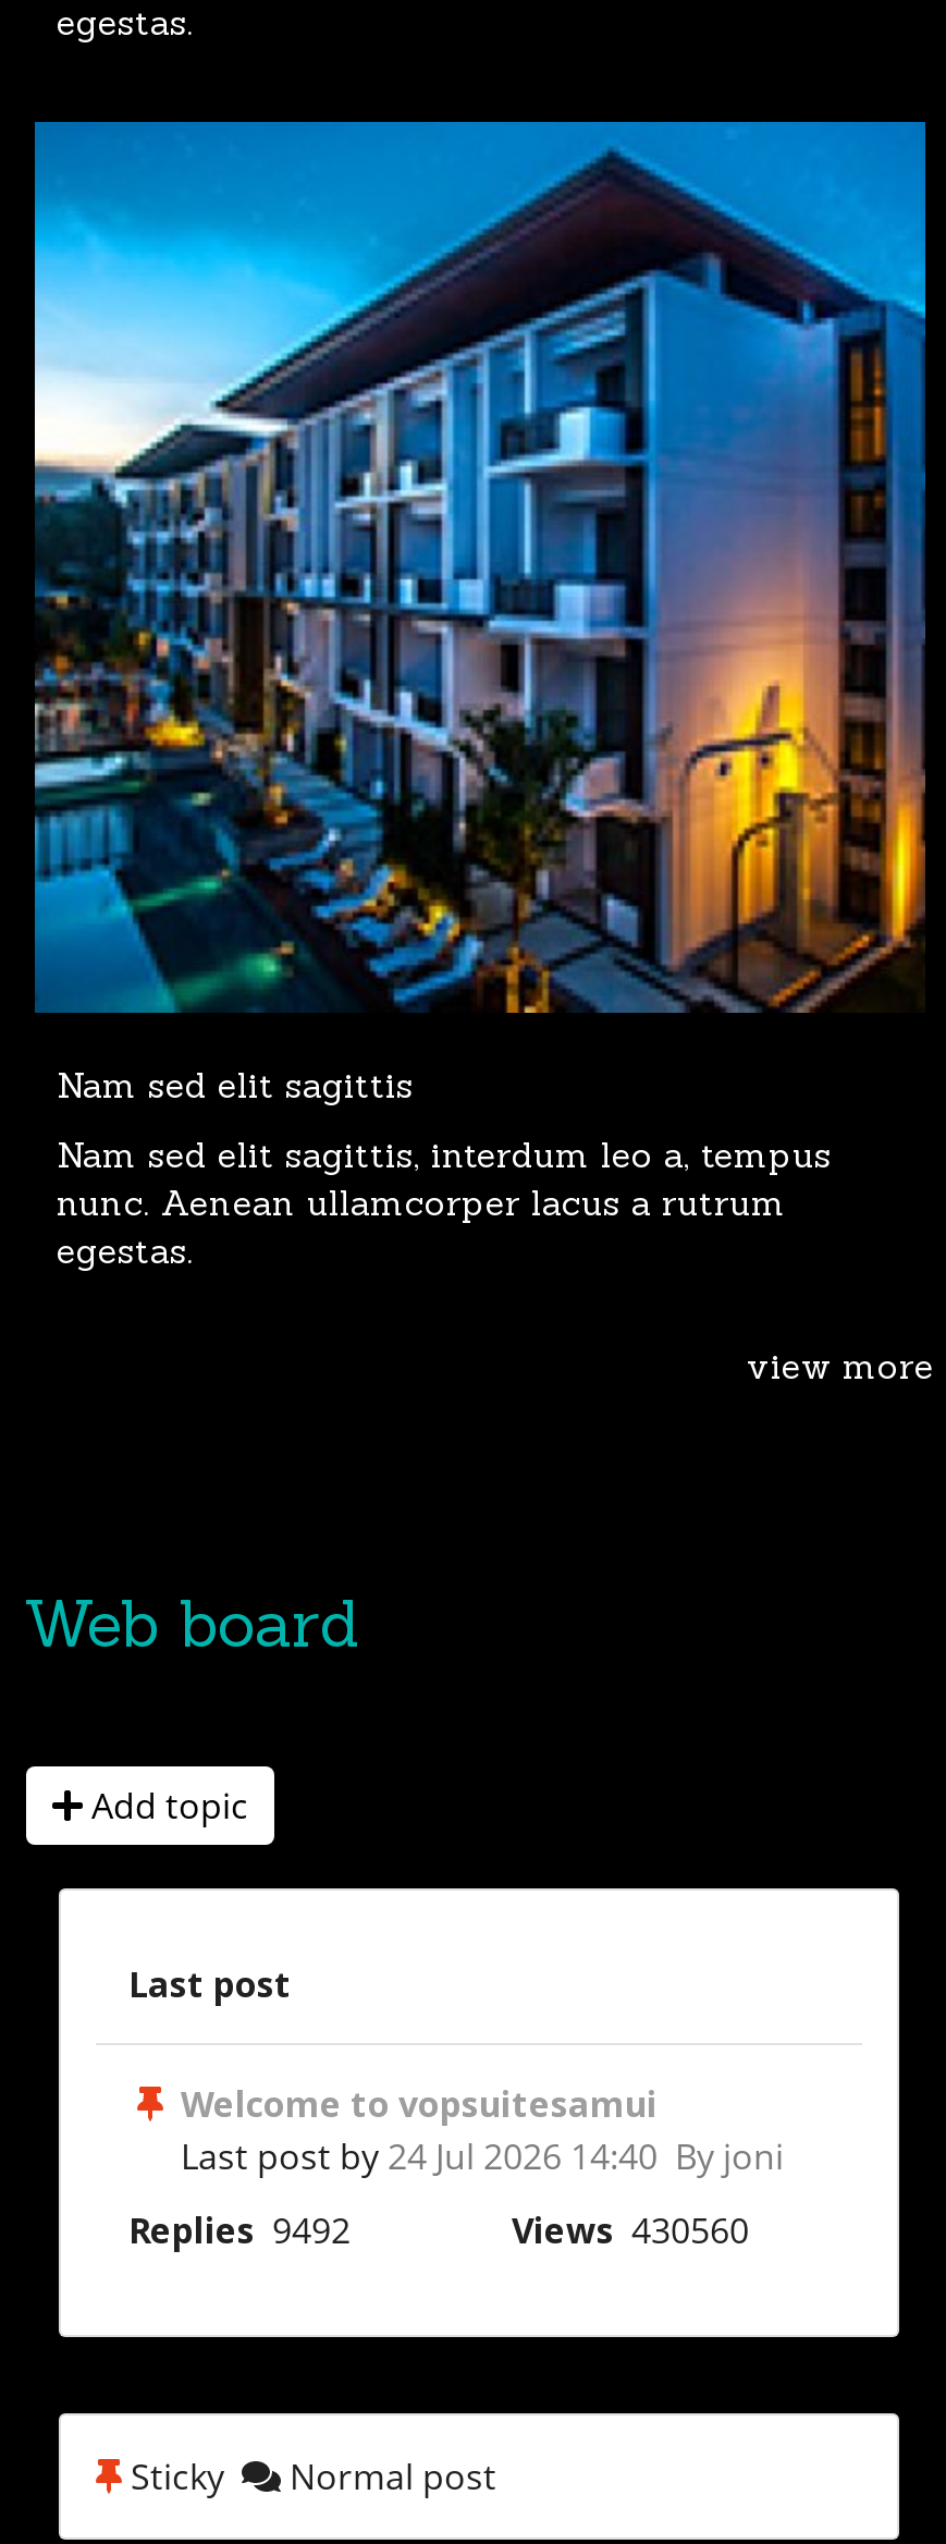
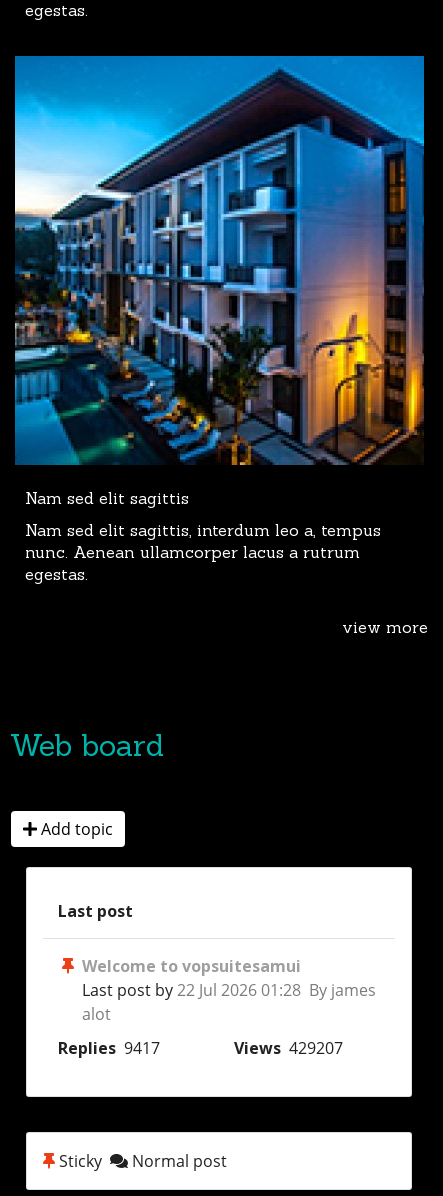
[181,2133,784,2181] Last post by 24 Jul 2026 14:40 By joni -> [82,979,376,1025] Last post by 22 Jul 2026 01:28 By james | alot
[128,2207,749,2255] Replies 9492 | Views 430560 -> [58,1037,343,1059] Replies 9417 | Views 429207

